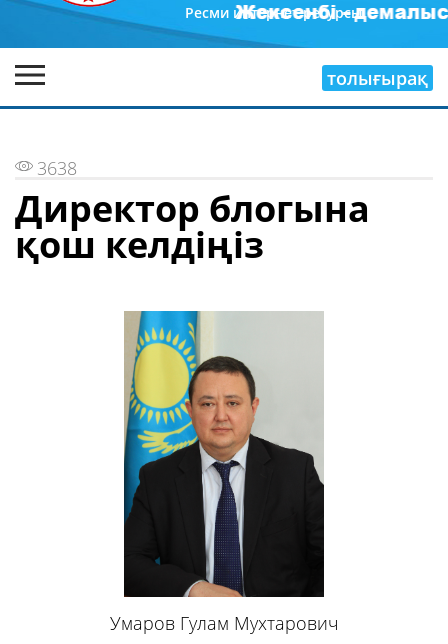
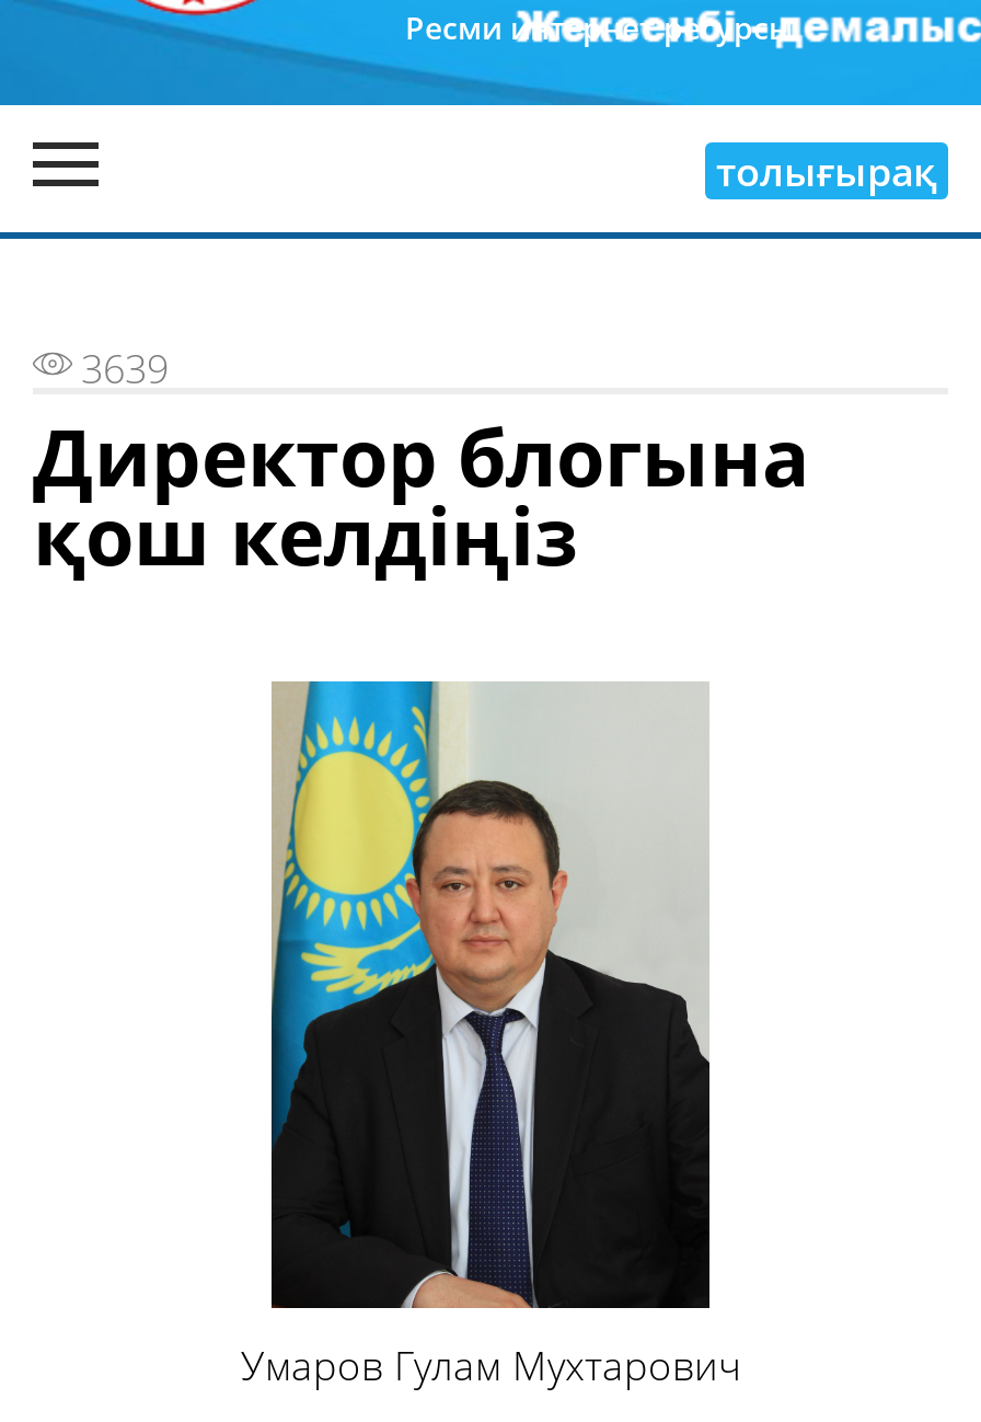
[37,156,77,180] 3638 -> [81,342,169,394] 3639

